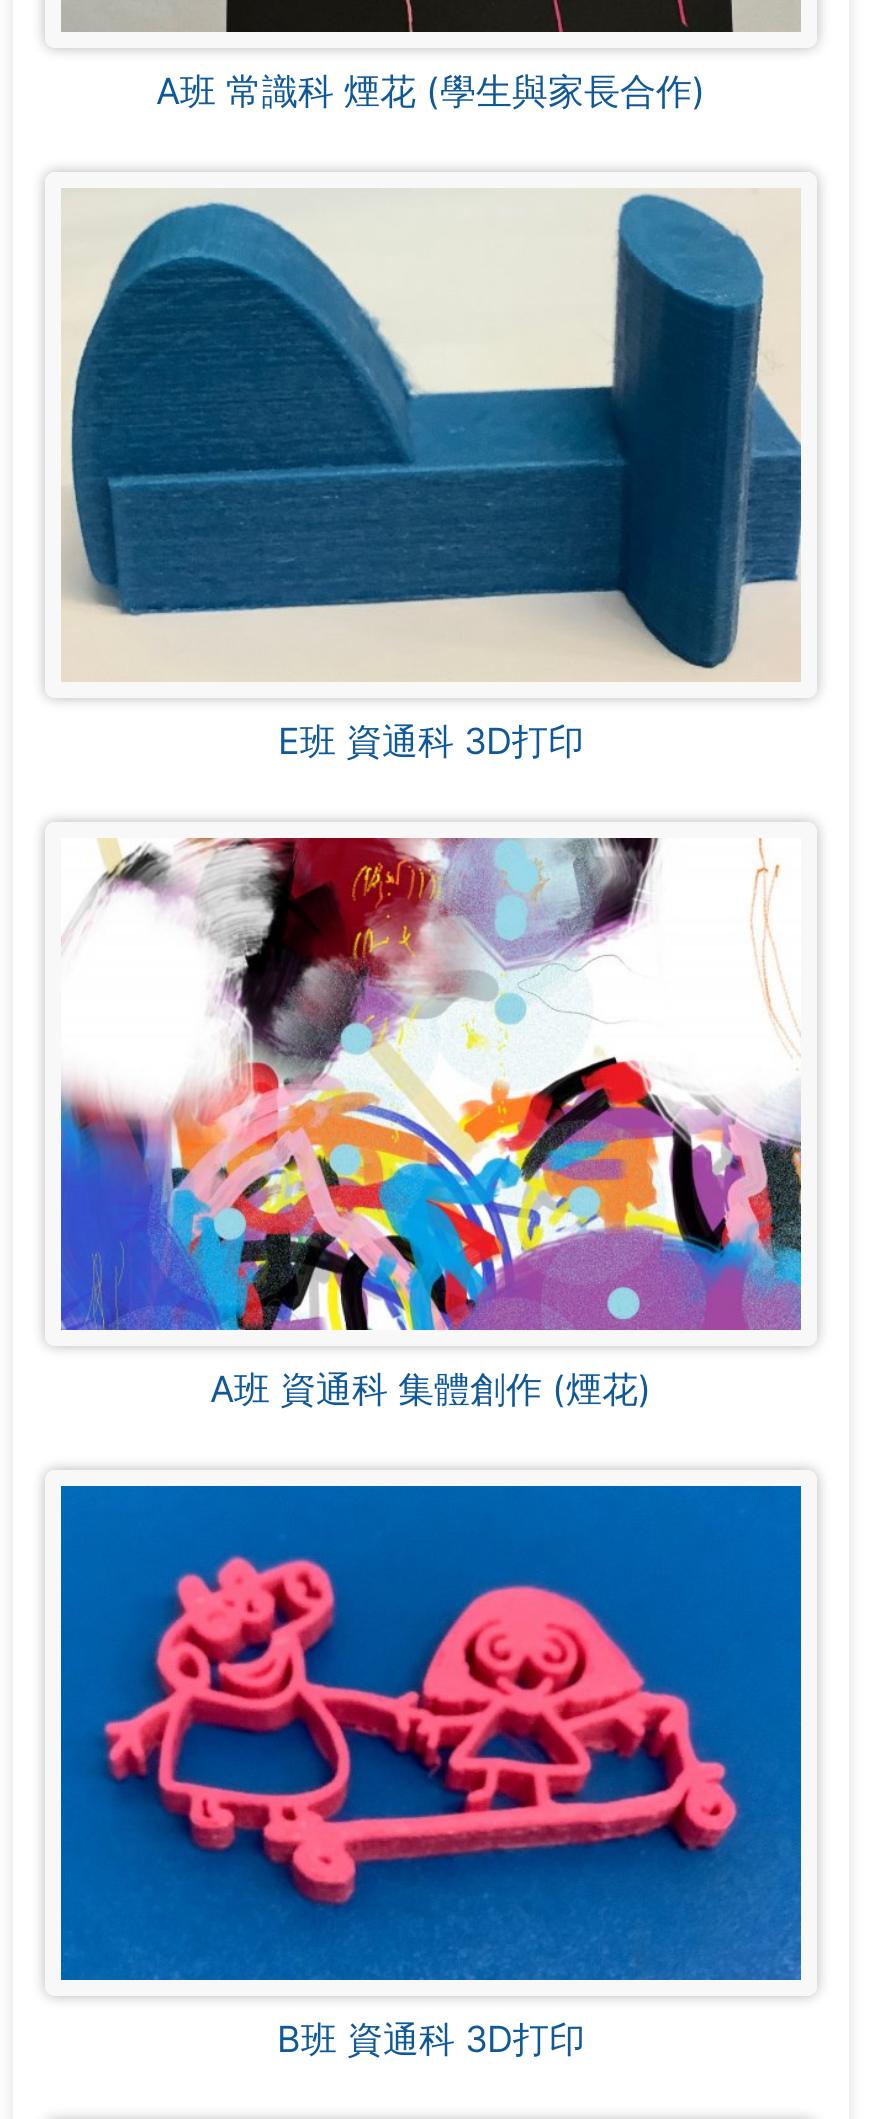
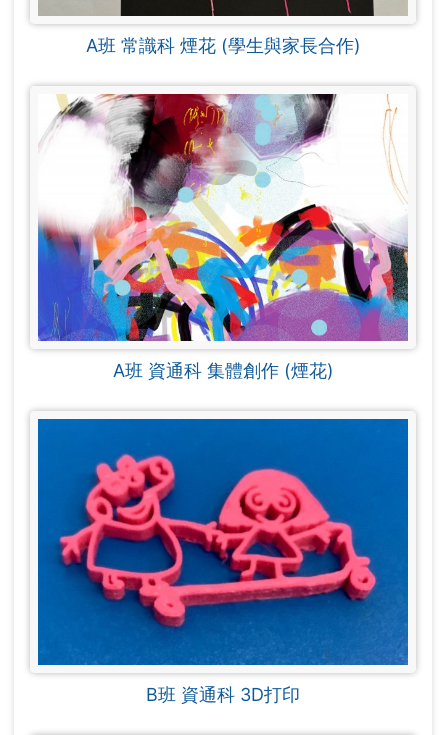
[63,188,801,761] [image] | E班 資通科 3D打印 -> none

